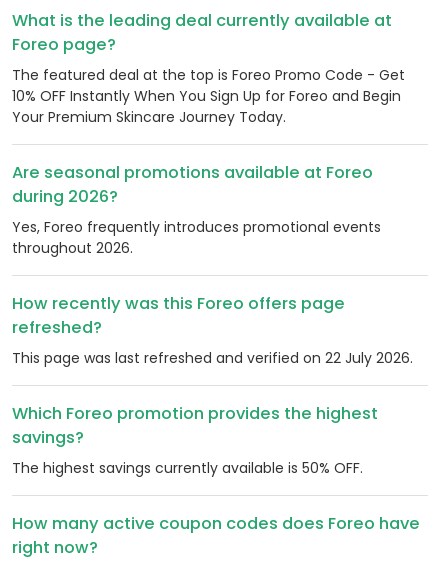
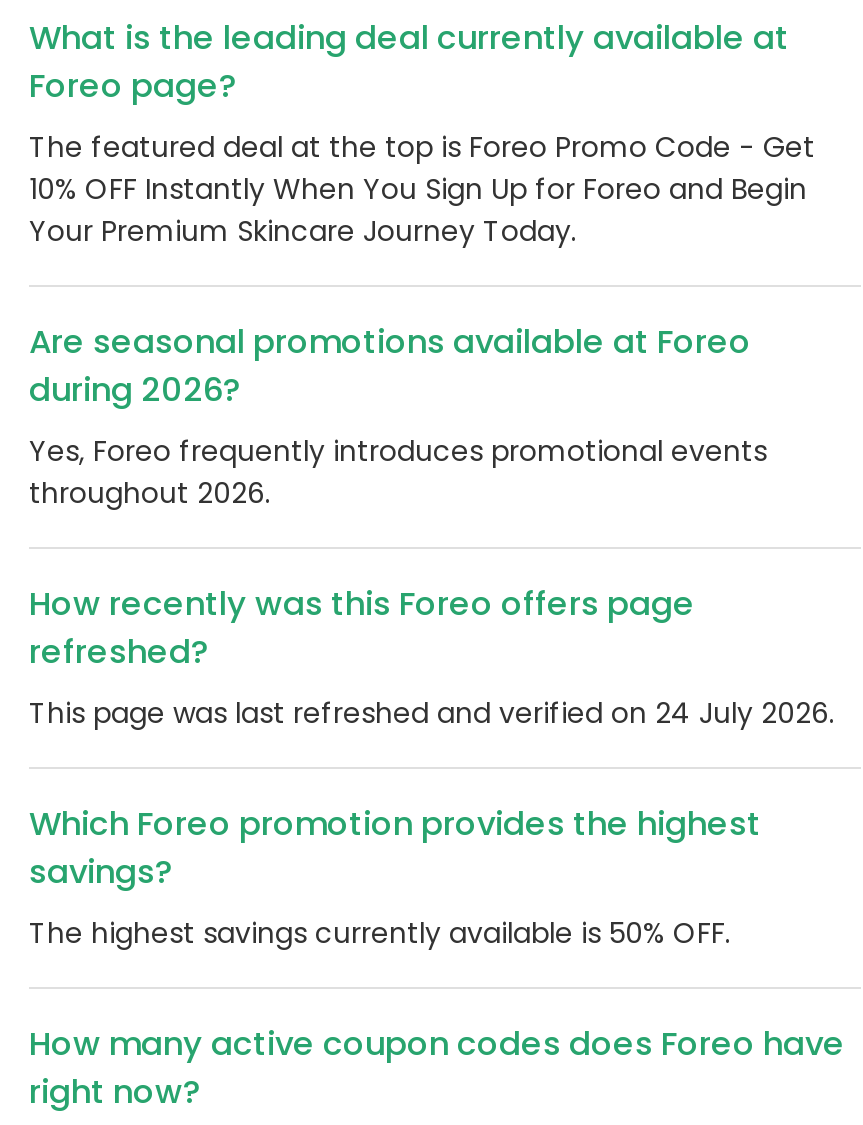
[12,348,413,368] This page was last refreshed and verified on 22 July 2026. -> [29,694,835,734] This page was last refreshed and verified on 24 July 2026.

